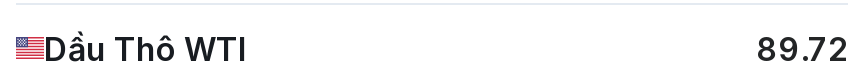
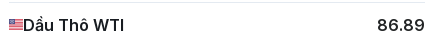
[756,29,848,69] 89.72 -> [377,15,425,35] 86.89

